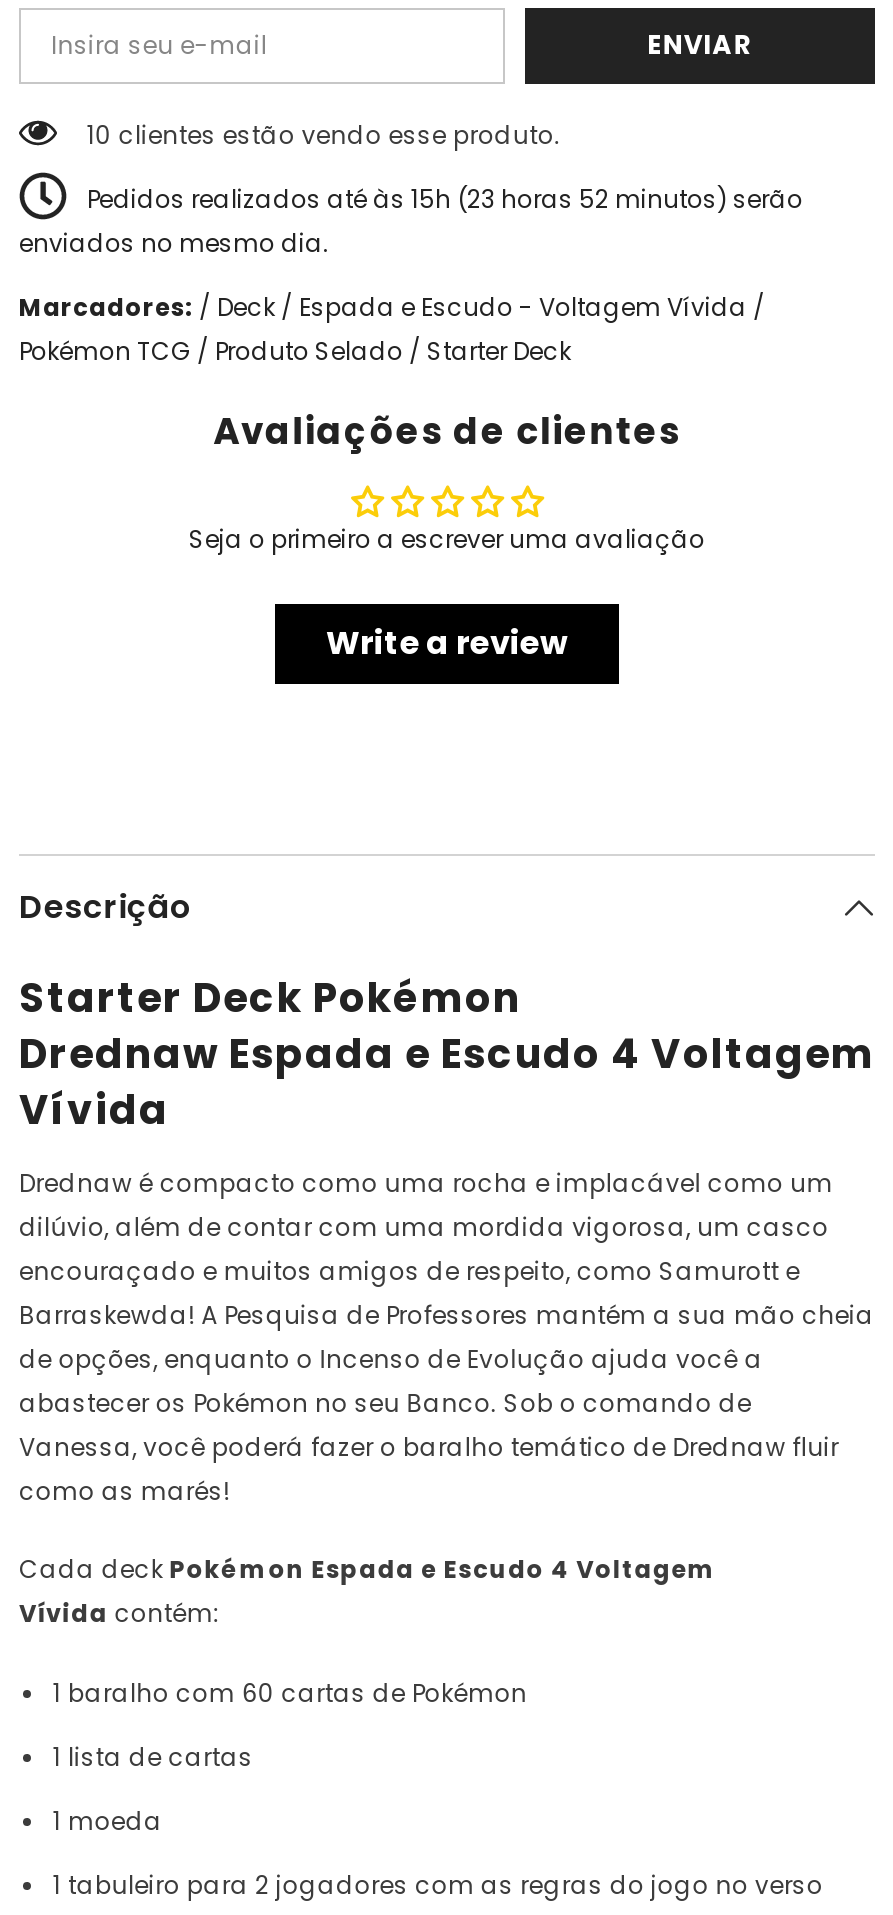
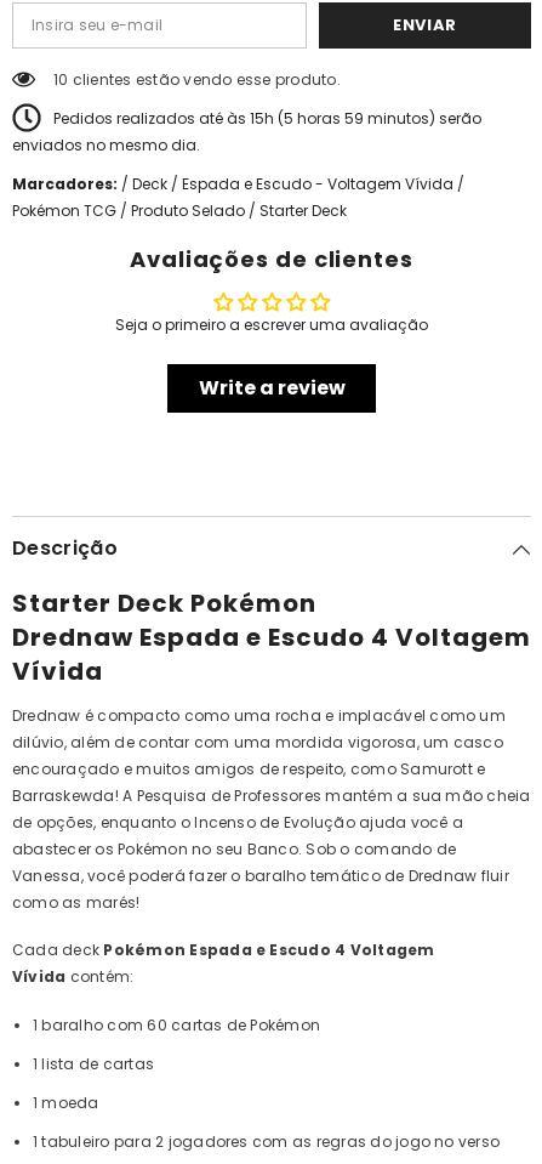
[87,182,803,216] Pedidos realizados até às 15h (23 horas 52 minutos) serão -> [53,109,481,129] Pedidos realizados até às 15h (5 horas 59 minutos) serão

